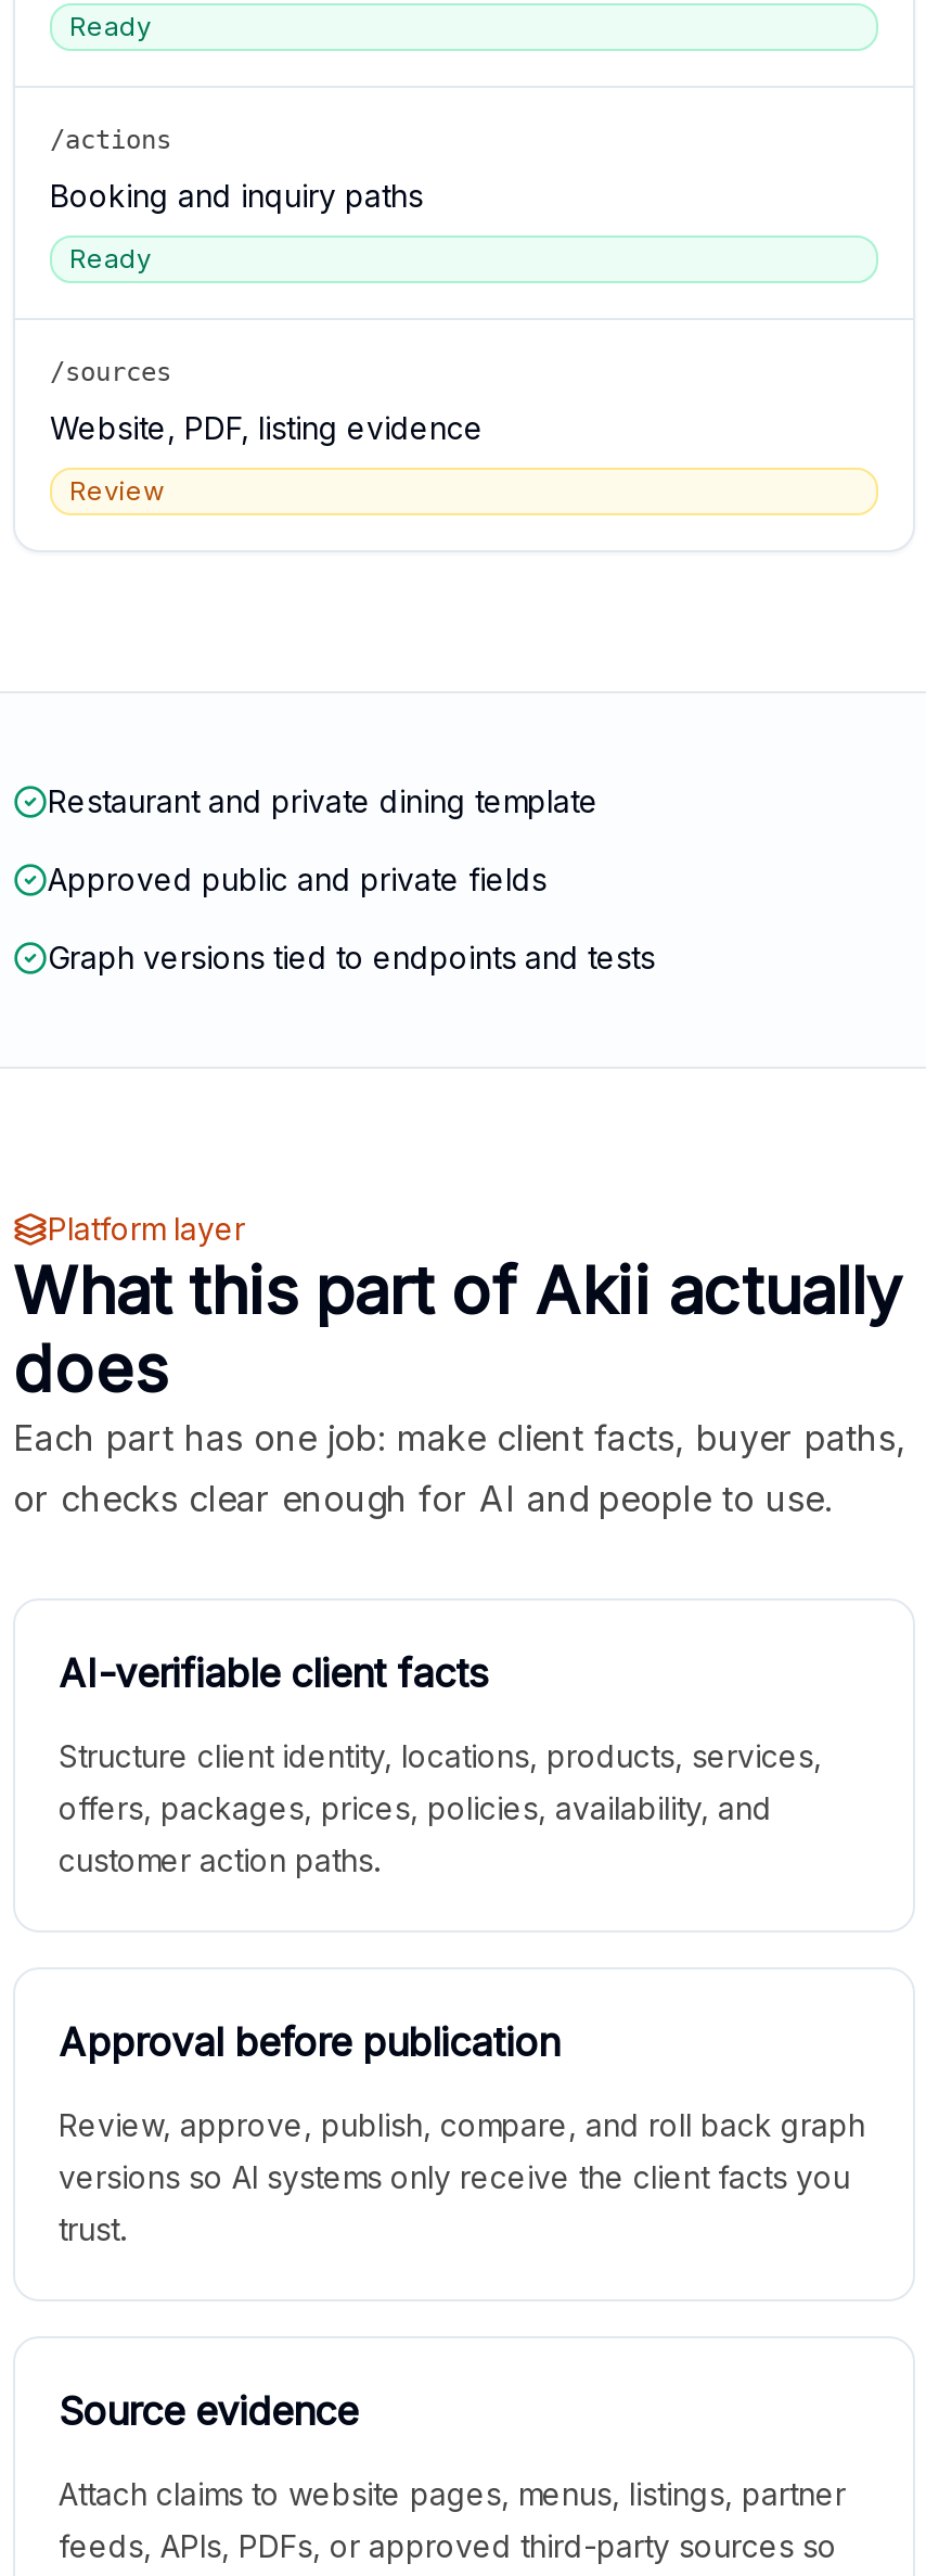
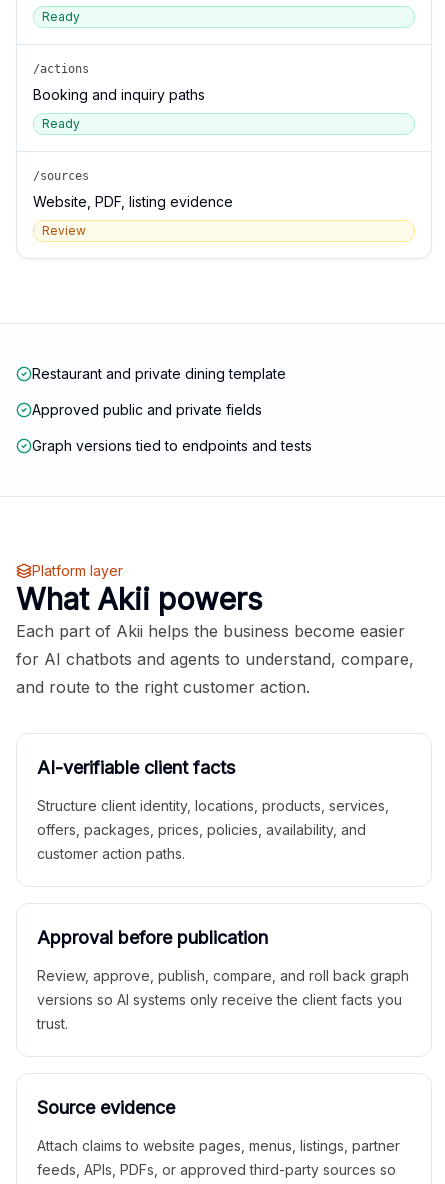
[13,1251,906,1520] What this part of Akii actually | does | Each part has one job: make client facts, buyer paths, | or checks clear enough for AI and people to use. -> [16,581,414,697] What Akii powers | Each part of Akii helps the business become easier | for AI chatbots and agents to understand, compare, | and route to the right customer action.

